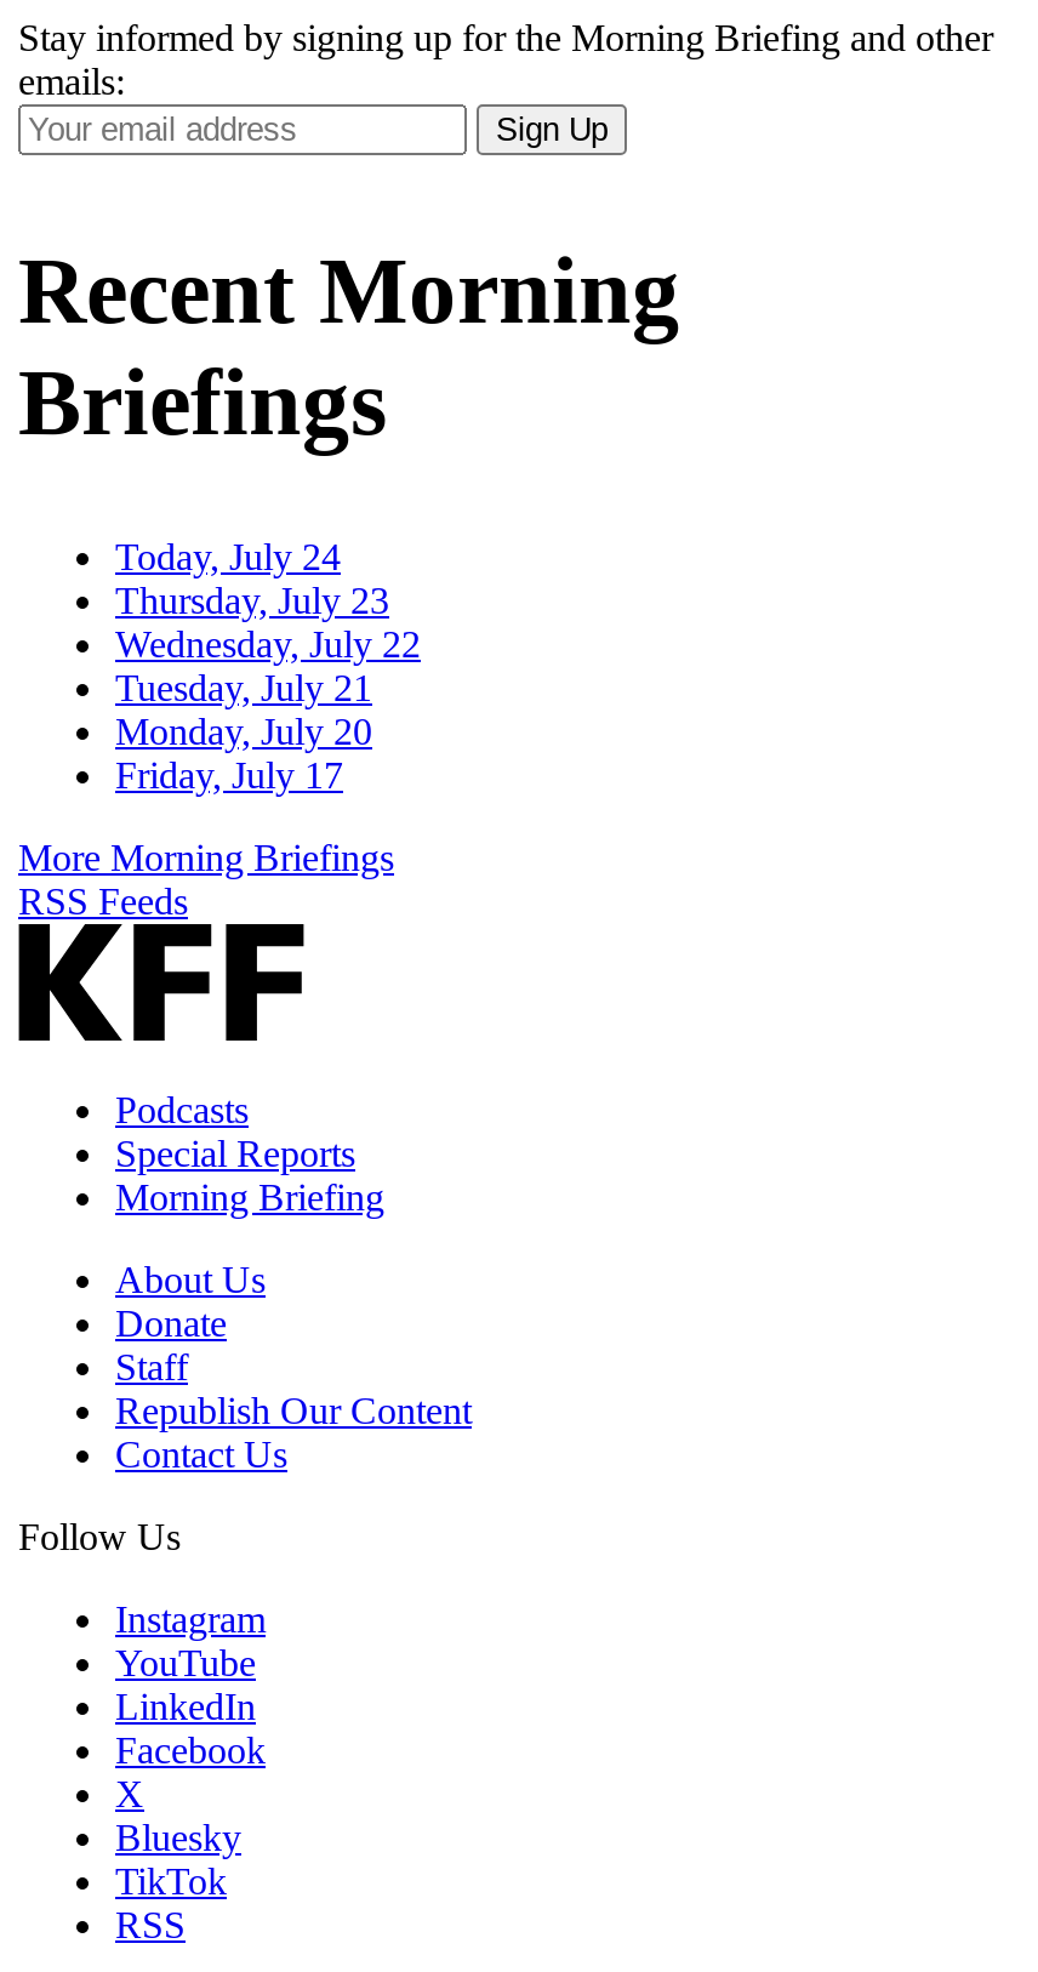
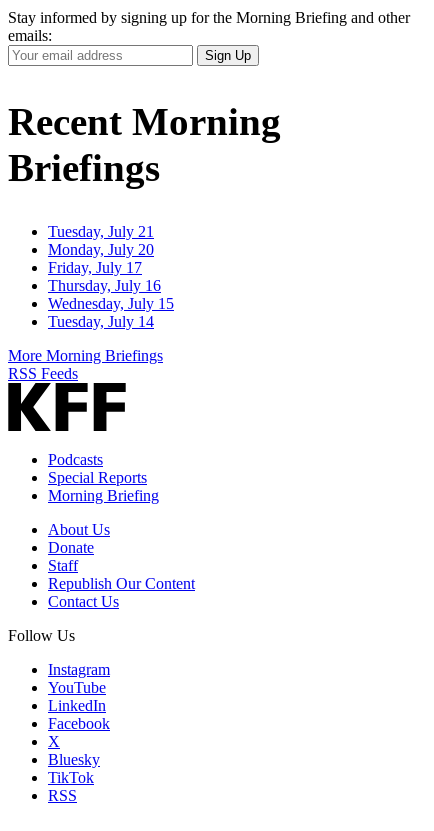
[115,536,421,664] Today, July 24 | Thursday, July 23 | Wednesday, July 22 -> none
moved [115,667,372,795] -> [48,223,154,276]: Tuesday, July 21 | Monday, July 20 | Friday, July 17
none -> [48,277,174,330] Thursday, July 16 | Wednesday, July 15 | Tuesday, July 14

